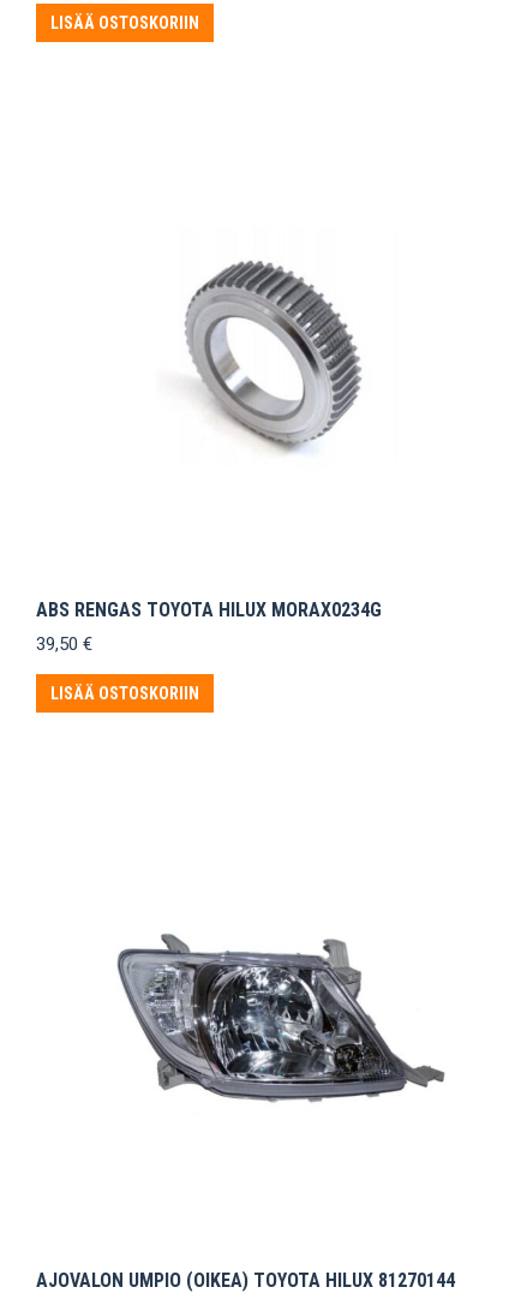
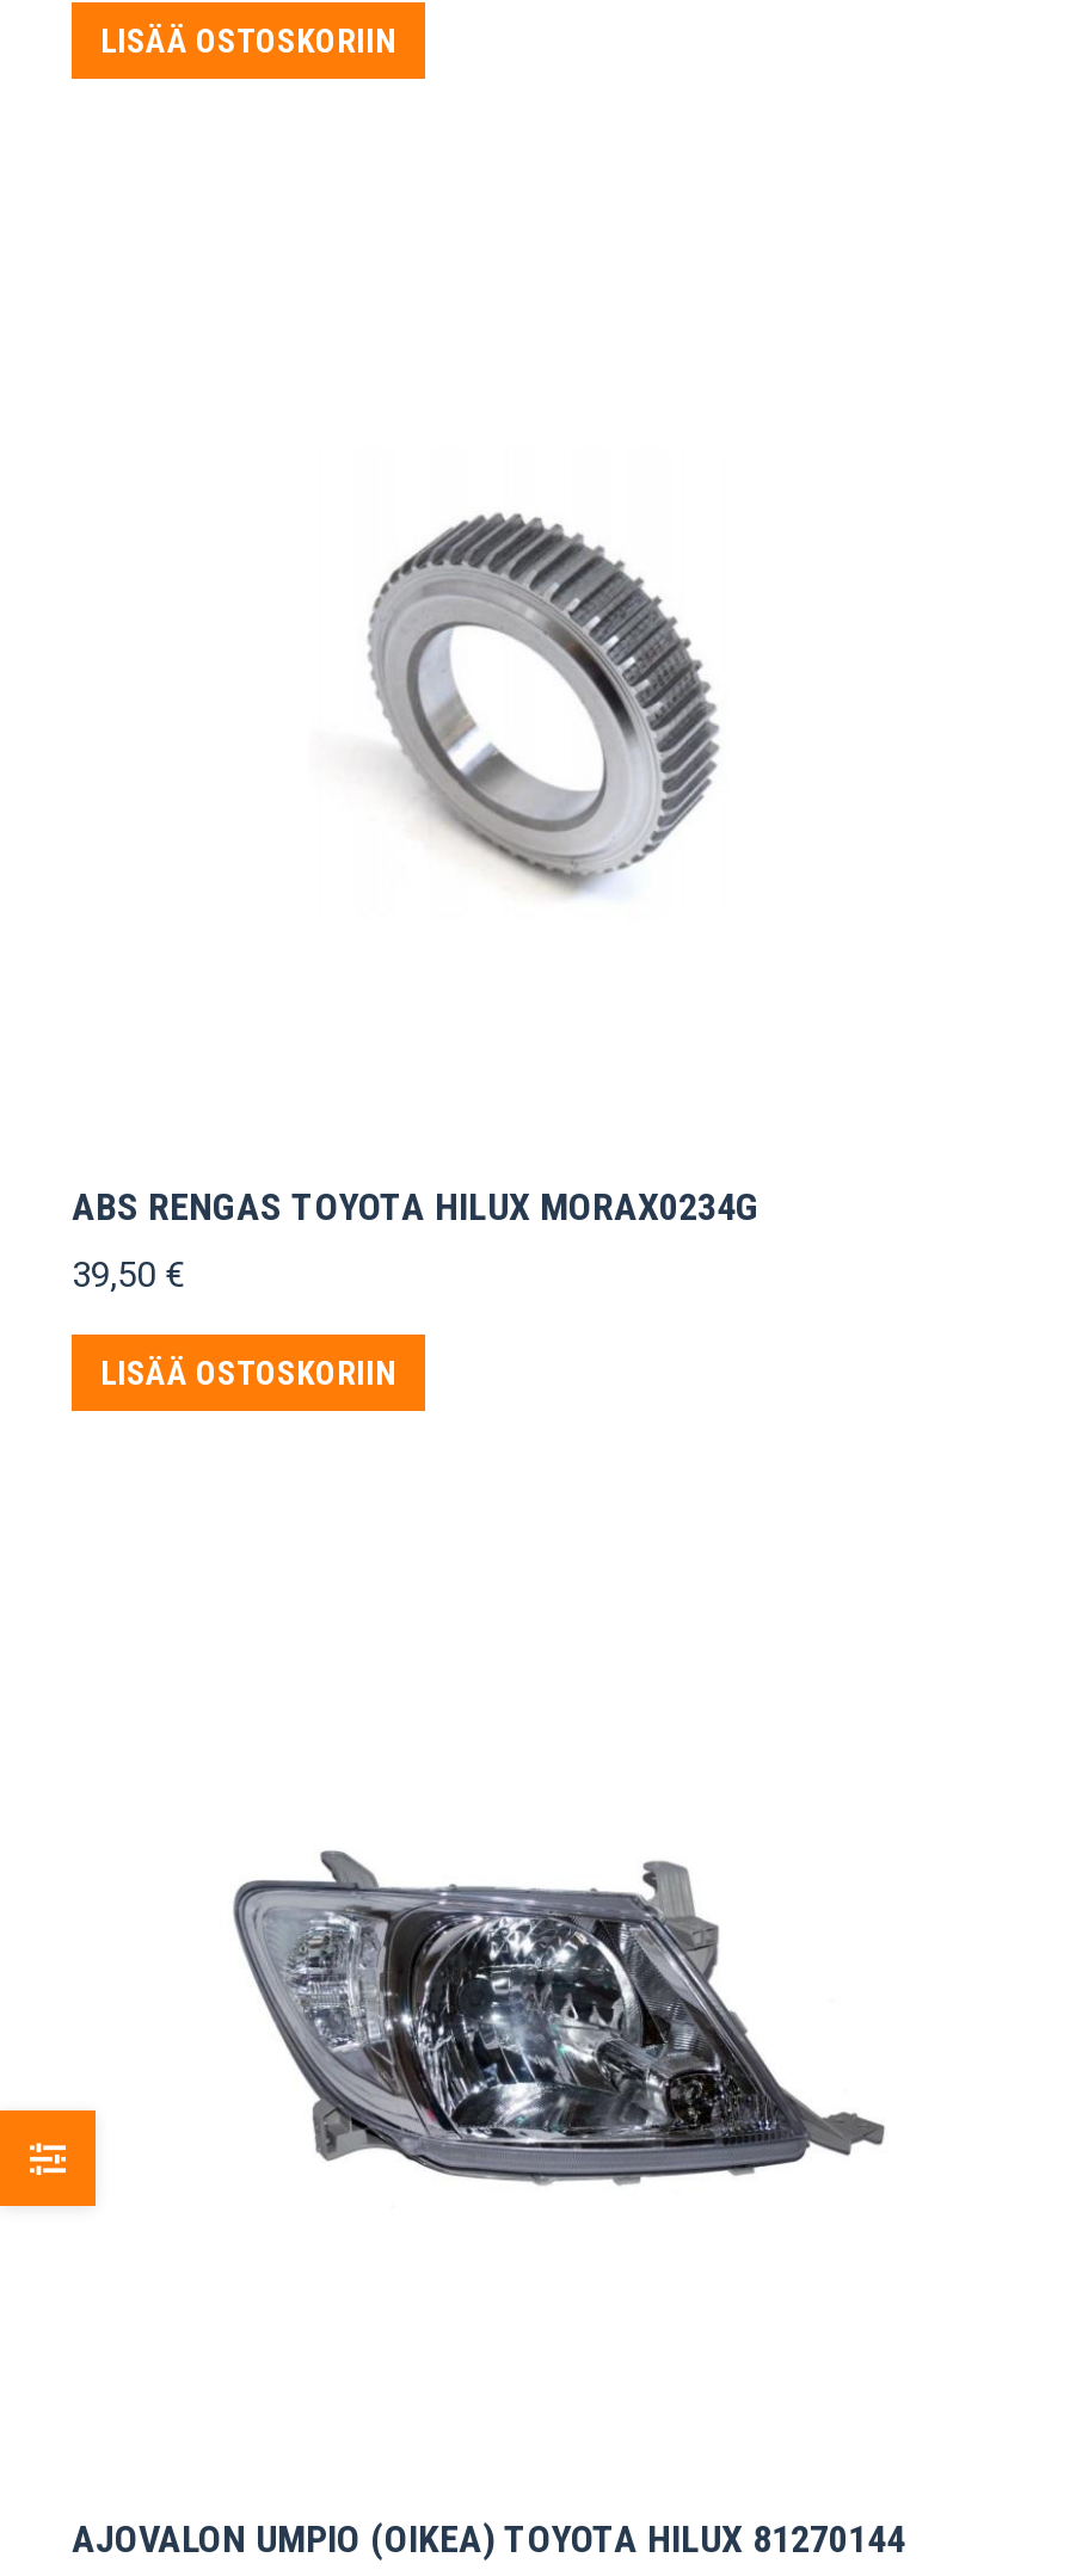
none -> [7,2108,98,2208] [image]

